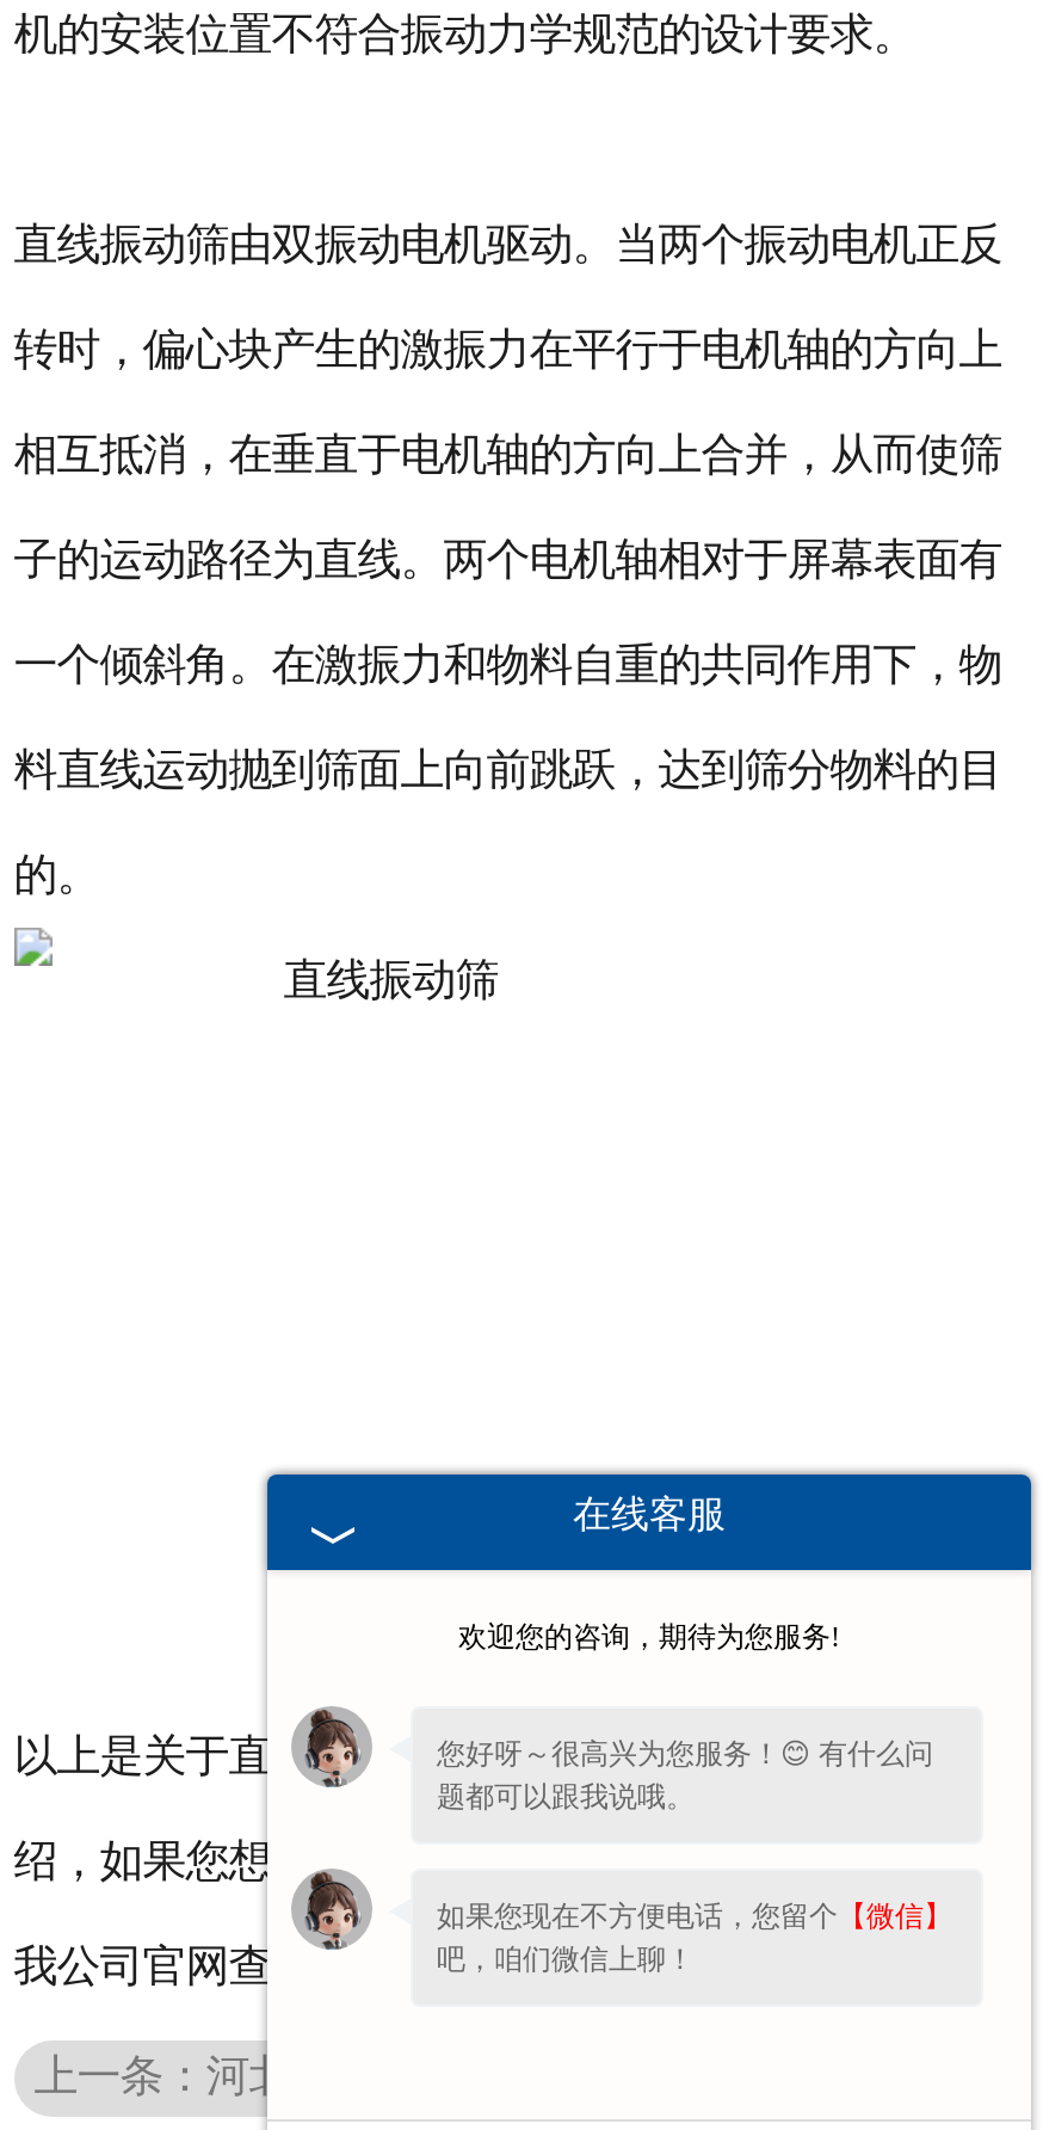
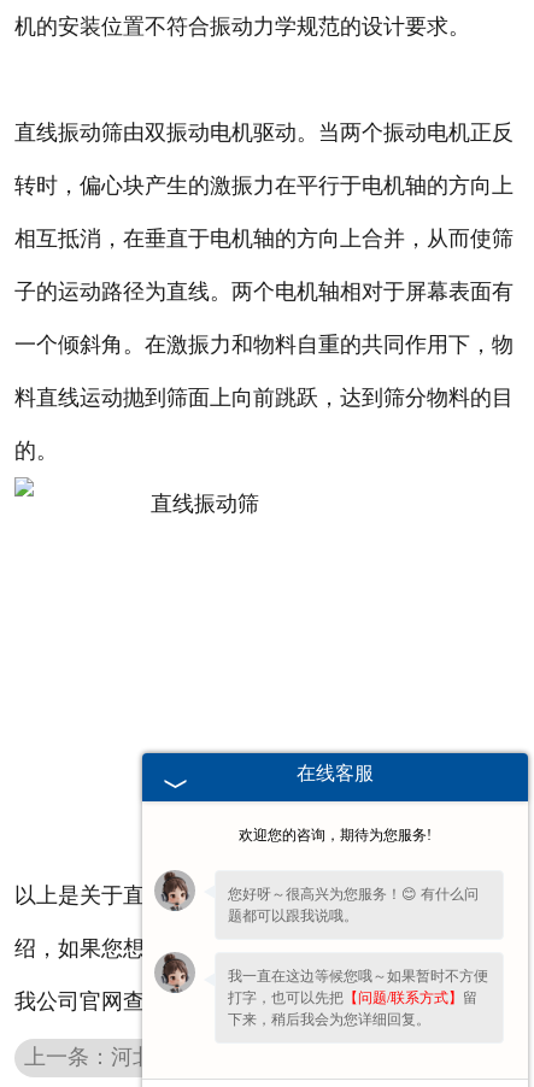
[437,1900,952,1976] 如果您现在不方便电话，您留个【微信】 | 吧，咱们微信上聊！ -> [228,968,488,1028] 我一直在这边等候您哦～如果暂时不方便 | 打字，也可以先把【问题/联系方式】留 | 下来，稍后我会为您详细回复。

